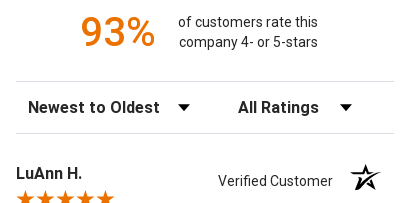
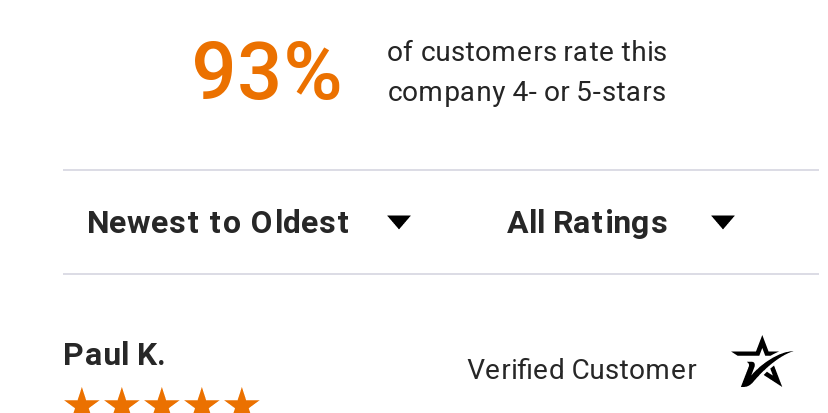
[16,164,82,183] LuAnn H. -> [63,335,165,373] Paul K.

